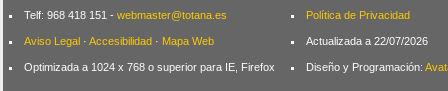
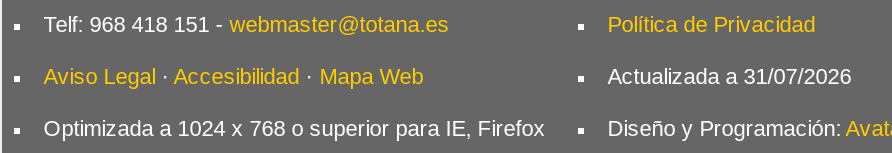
[306,35,428,47] Actualizada a 22/07/2026 -> [607,63,851,87] Actualizada a 31/07/2026

